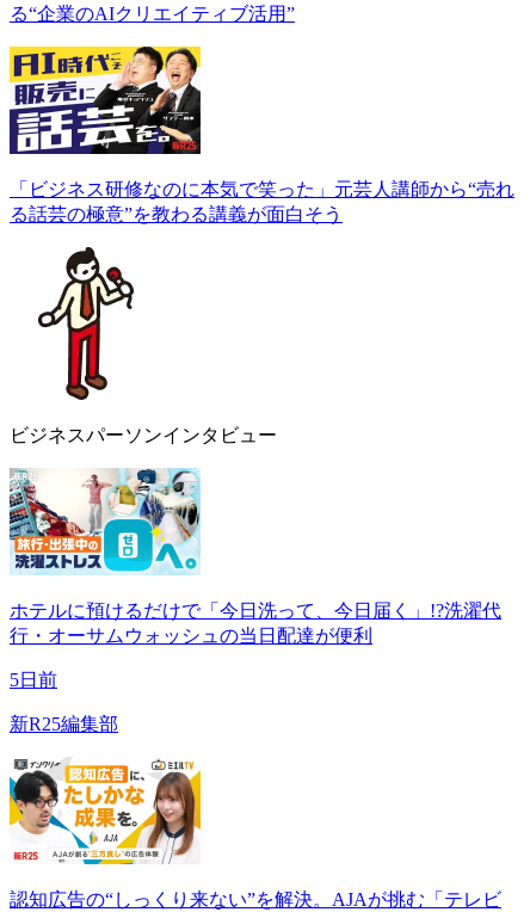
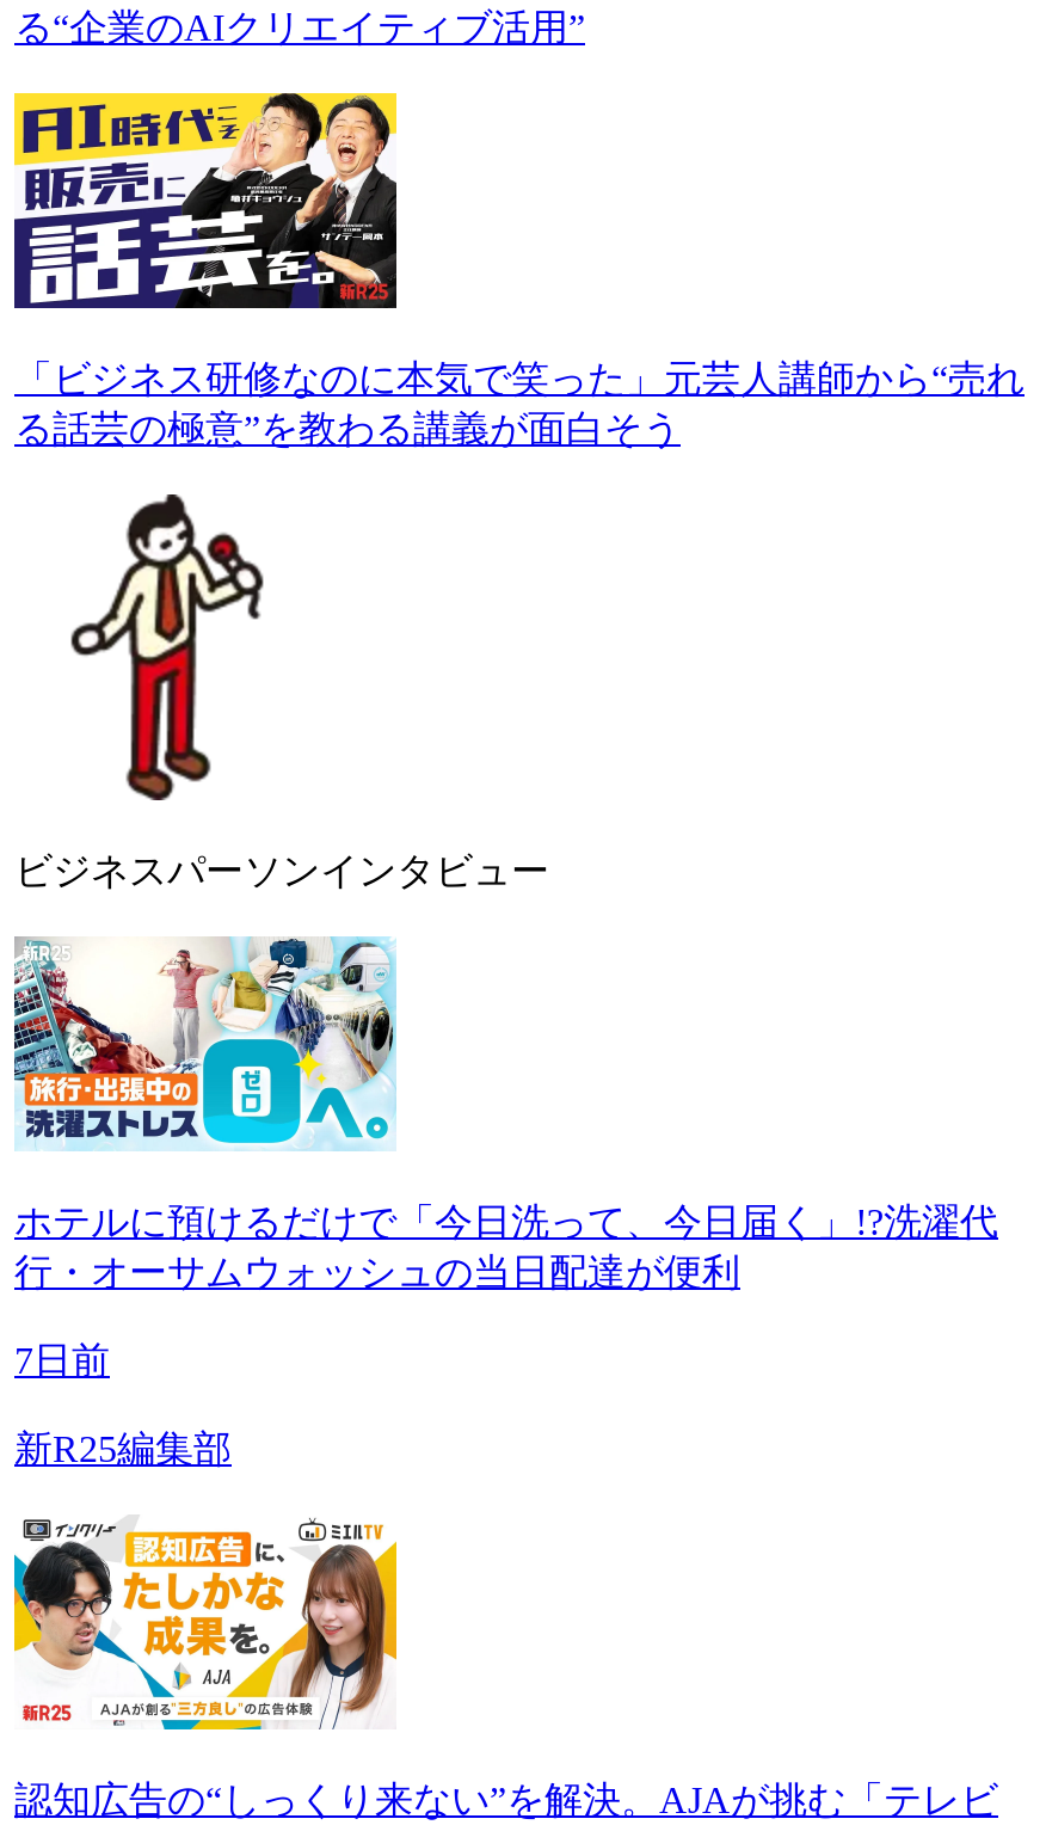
[10,670,57,690] 5日前 -> [14,1340,110,1381] 7日前

